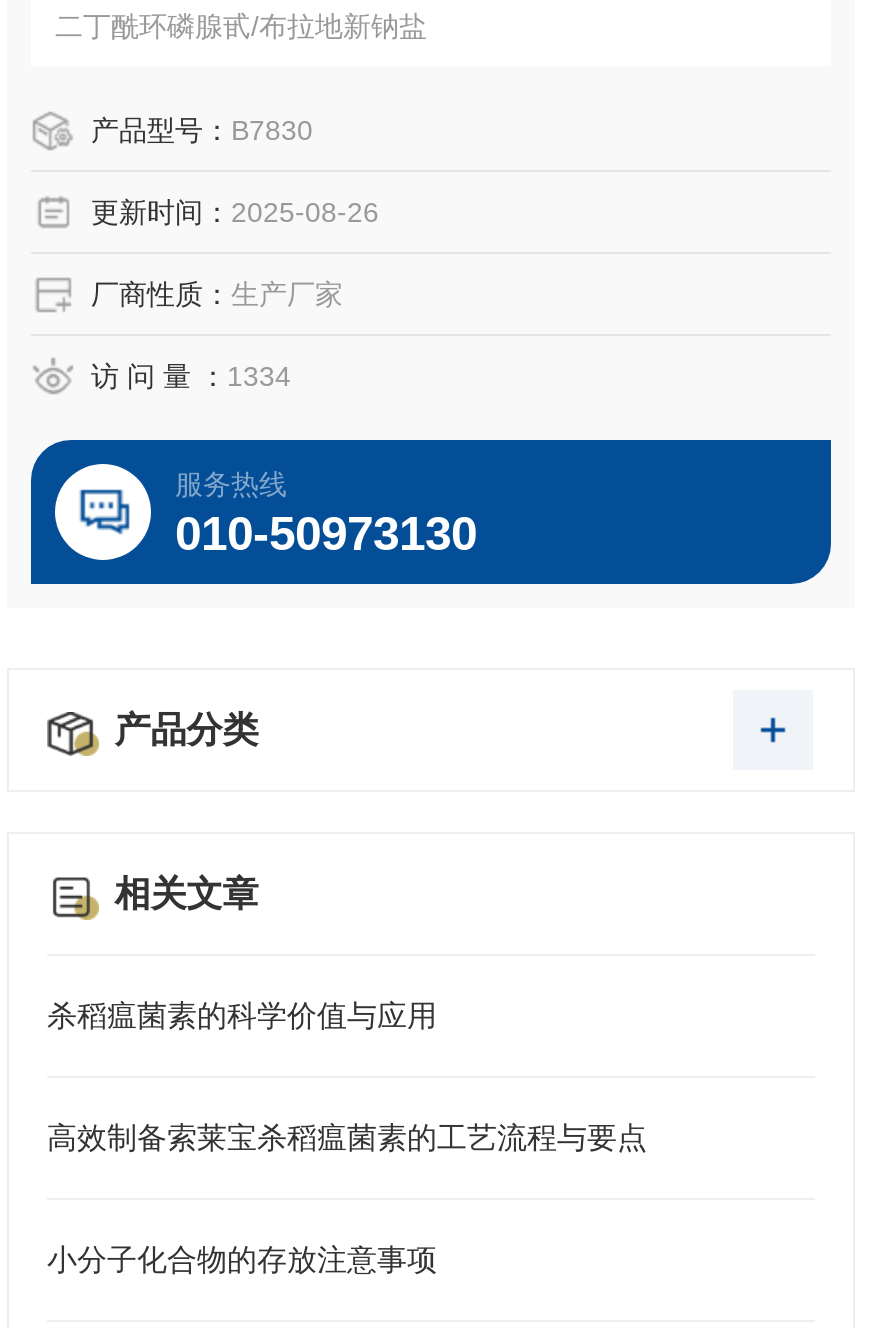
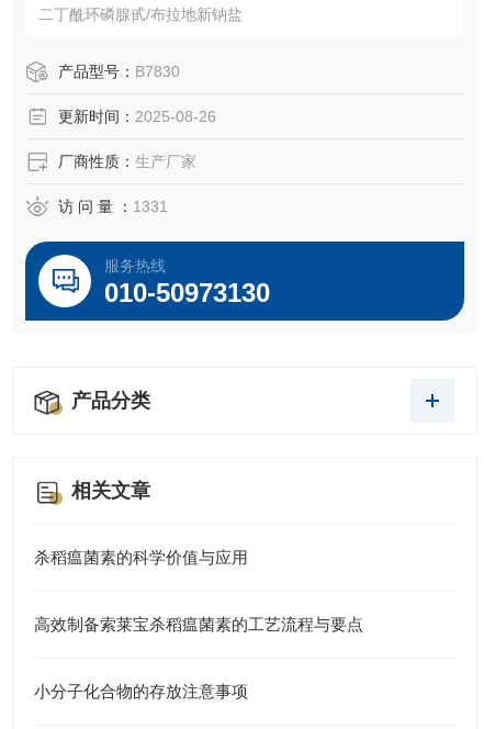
[91,360,291,392] 访 问 量 ：1334 -> [58,198,168,215] 访 问 量 ：1331

